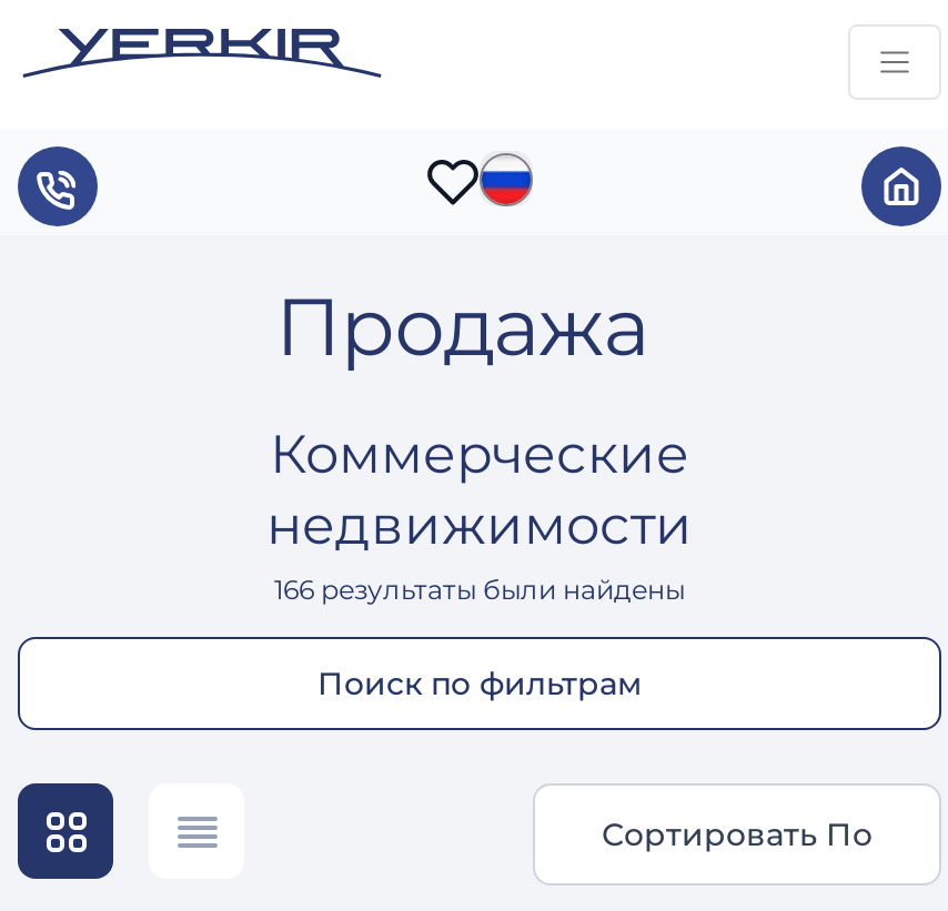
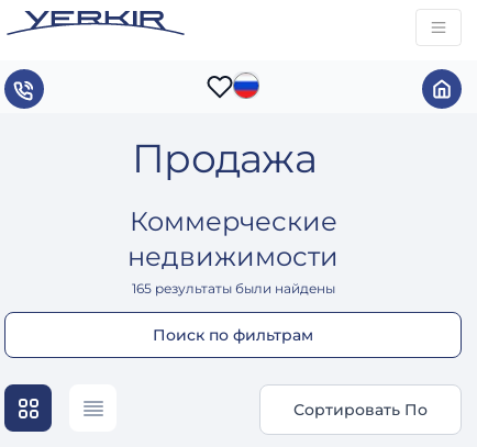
[274,573,685,606] 166 результаты были найдены -> [131,280,335,297] 165 результаты были найдены

